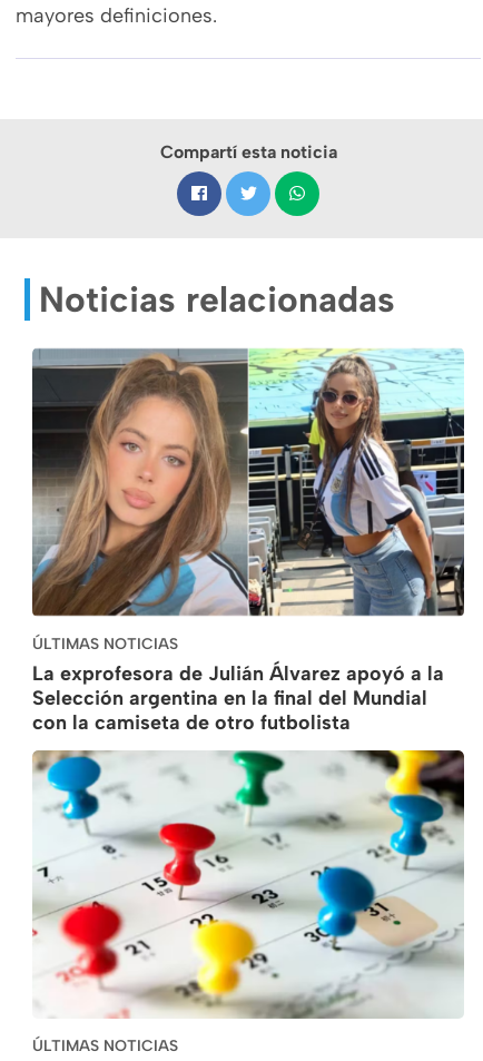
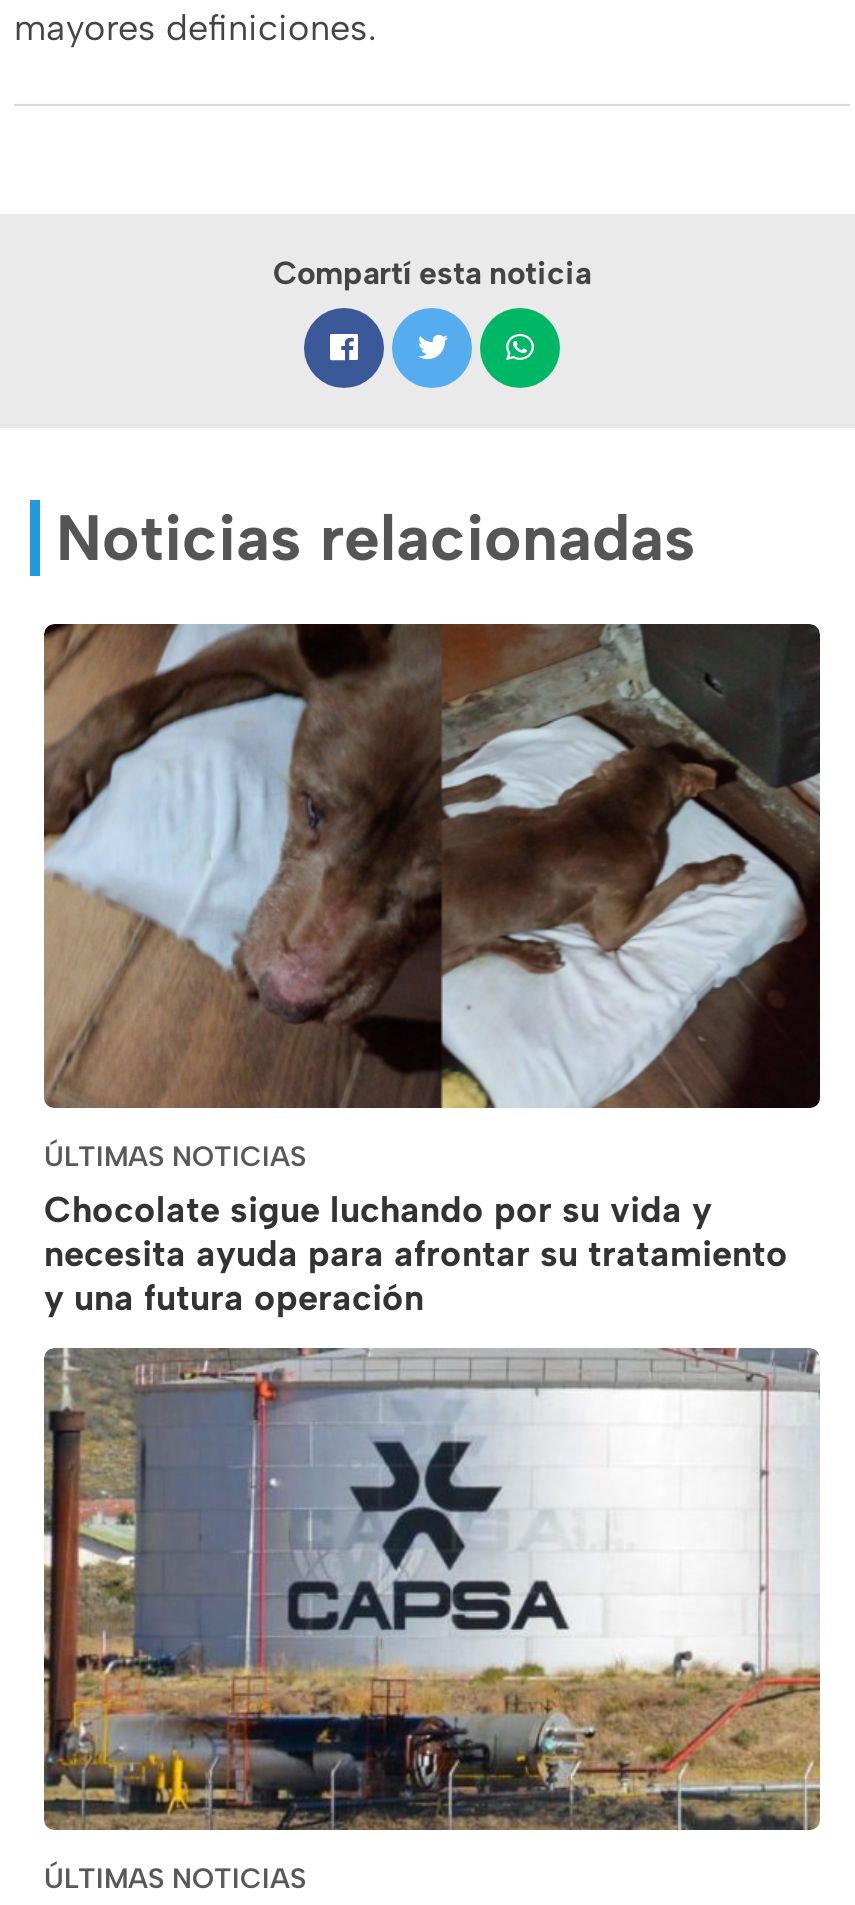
[31,347,465,734] [image] | La exprofesora de Julián Álvarez apoyó a la | Selección argentina en la final del Mundial | con la camiseta de otro futbolista -> [42,622,822,1319] [image] | Chocolate sigue luchando por su vida y | necesita ayuda para afrontar su tratamiento | y una futura operación
[32,749,465,1019] [image] -> [42,1346,822,1832] [image]

